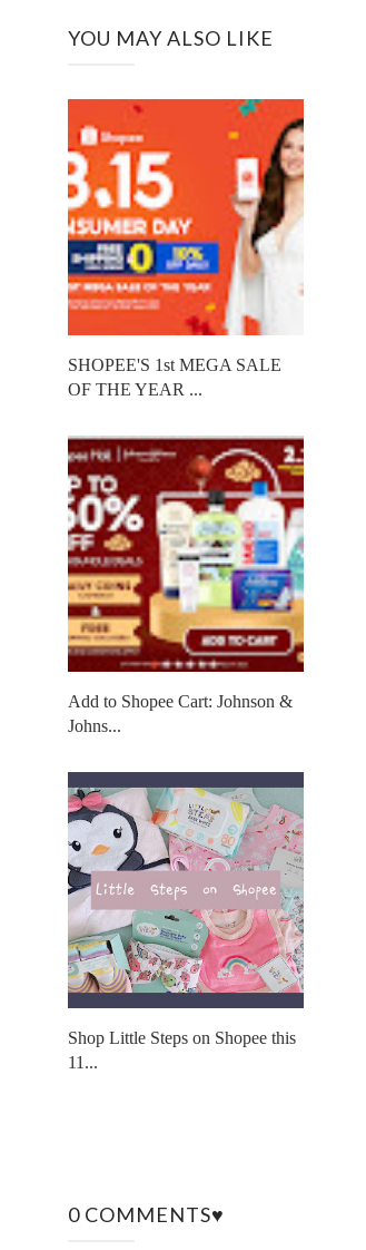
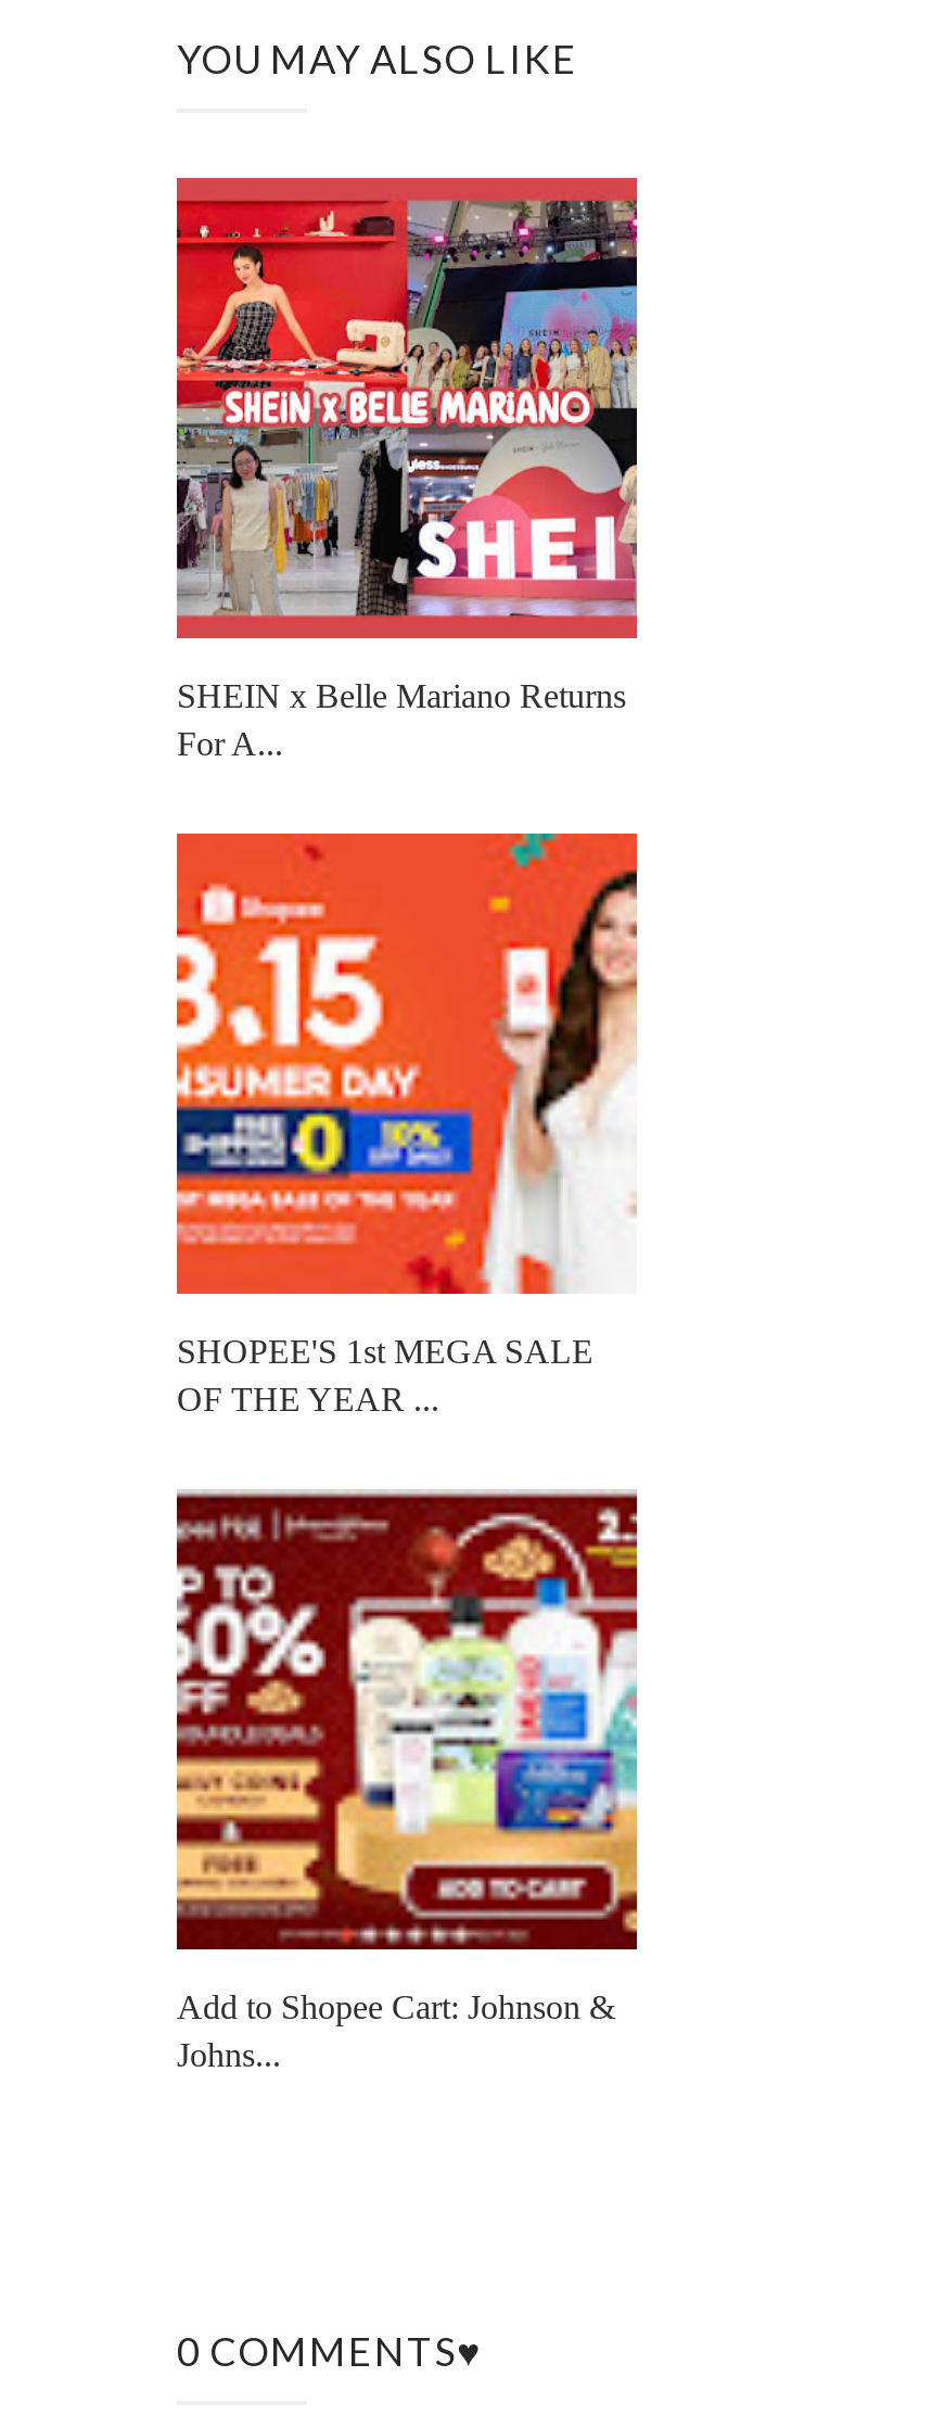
none -> [175,176,639,762] [image] | SHEIN x Belle Mariano Returns | For A...
moved [66,97,306,735] -> [173,829,641,2073]: [image] | SHOPEE'S 1st MEGA SALE | OF THE YEAR ... | Add to Shopee Cart: Johnson & | Johns...
[67,771,305,1072] [image] | Shop Little Steps on Shopee this | 11... -> none

